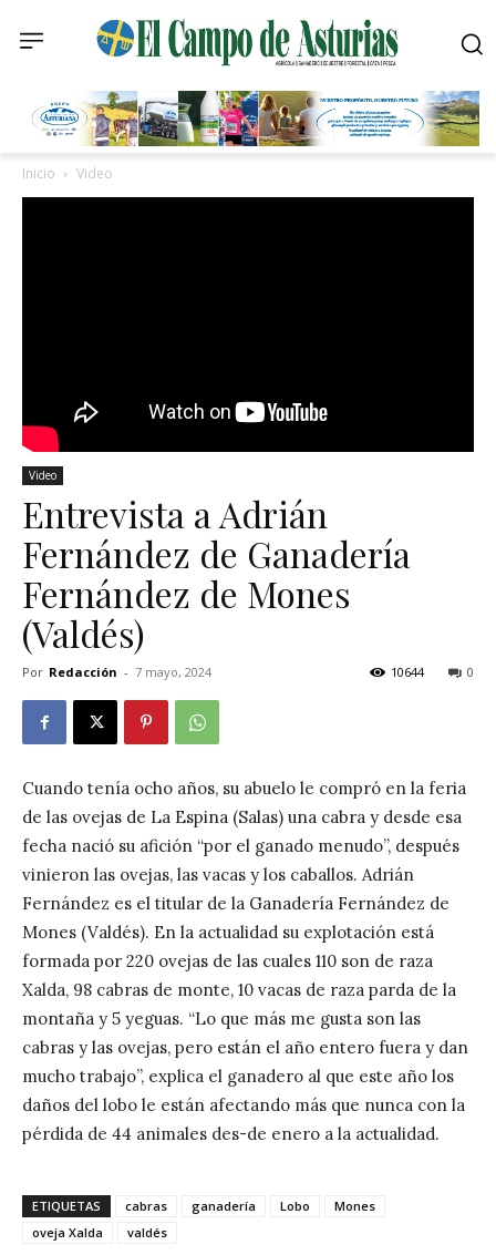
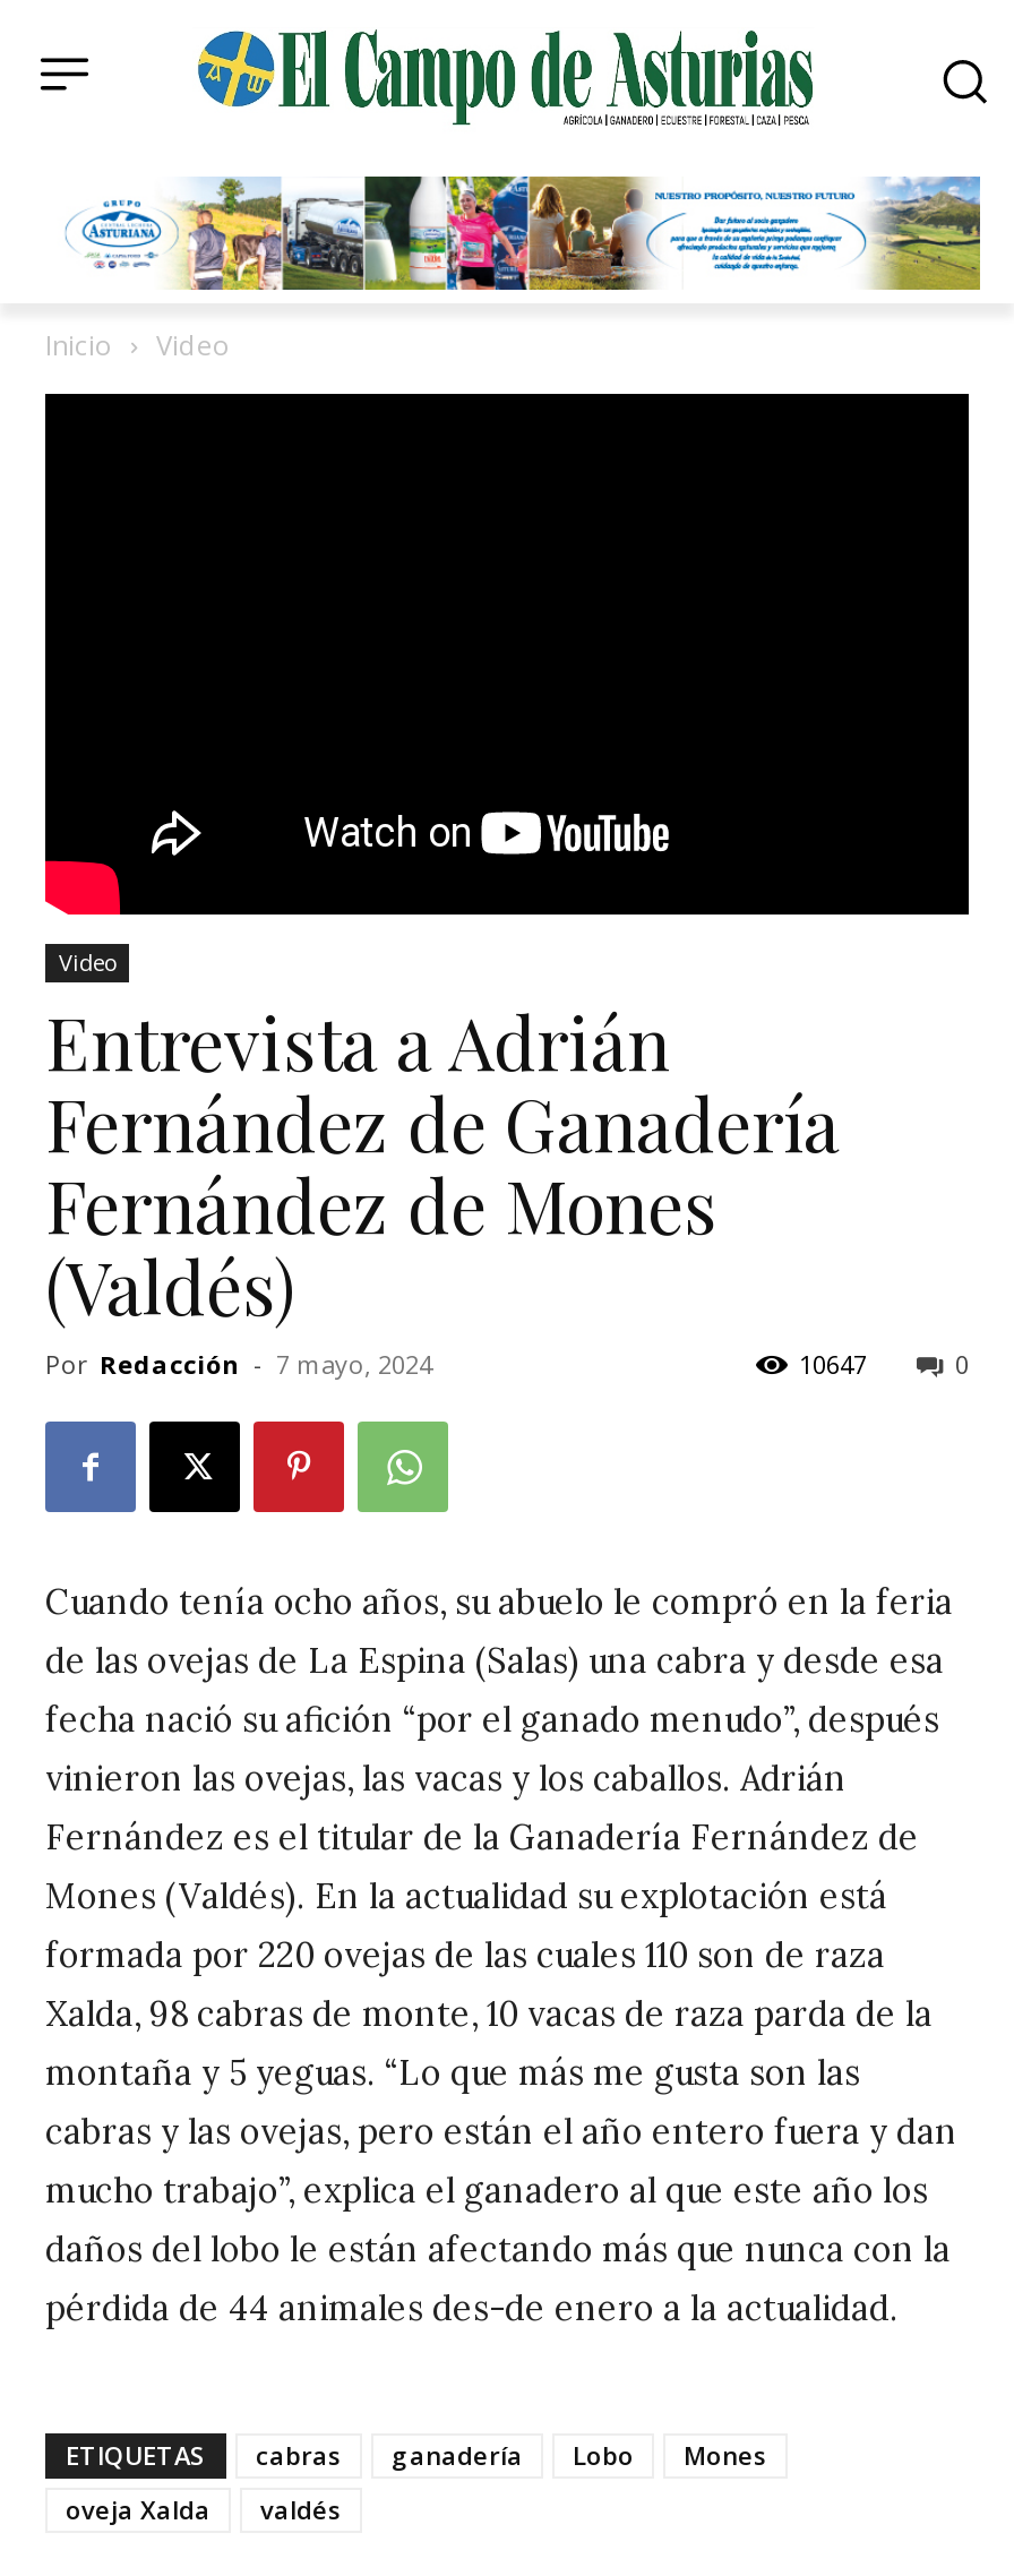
[391,663,424,680] 10644 -> [799,1347,867,1381] 10647

